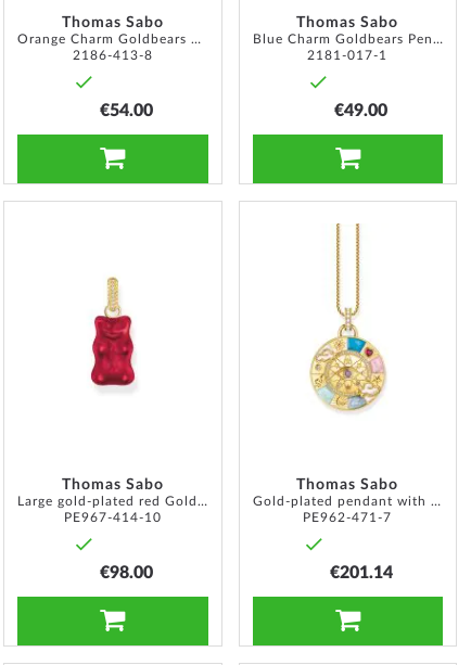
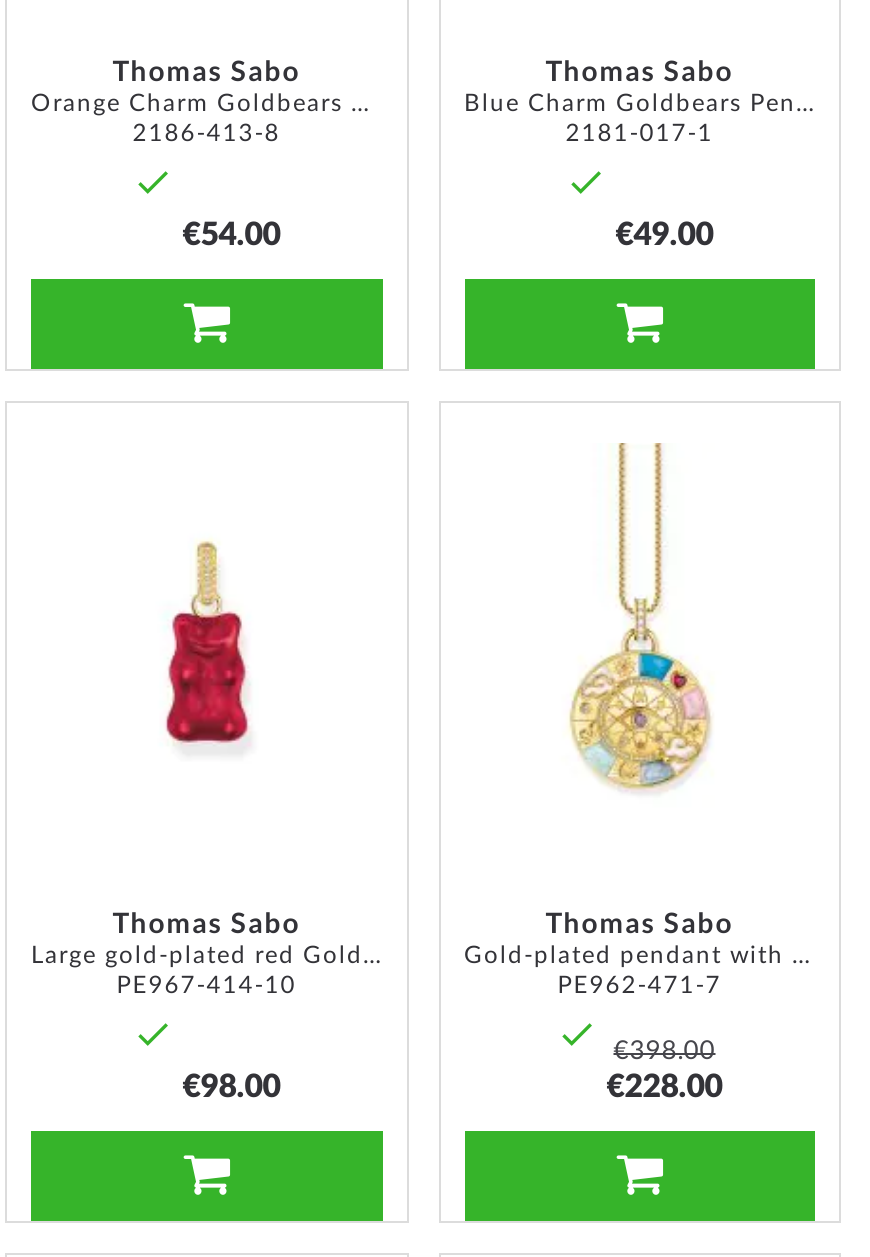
[330,564,393,581] €201.14 -> [607,1039,723,1103] €398.00 | €228.00

